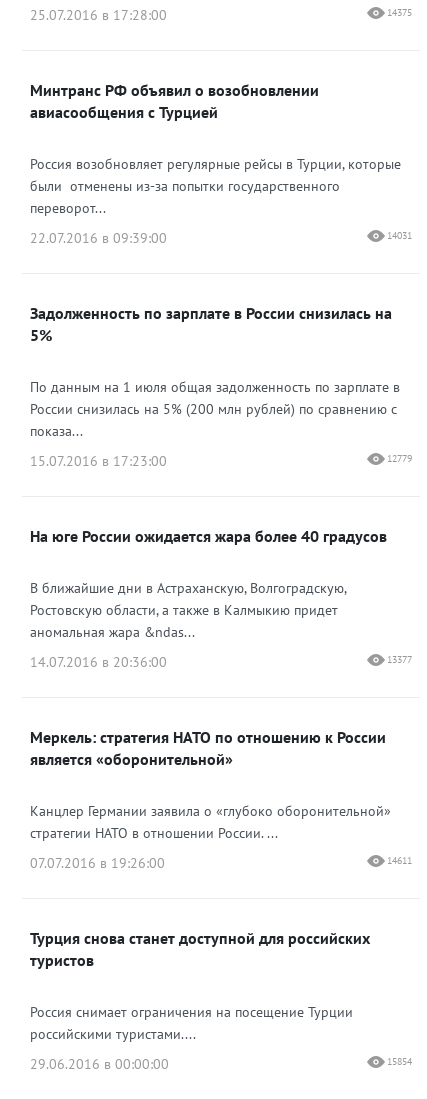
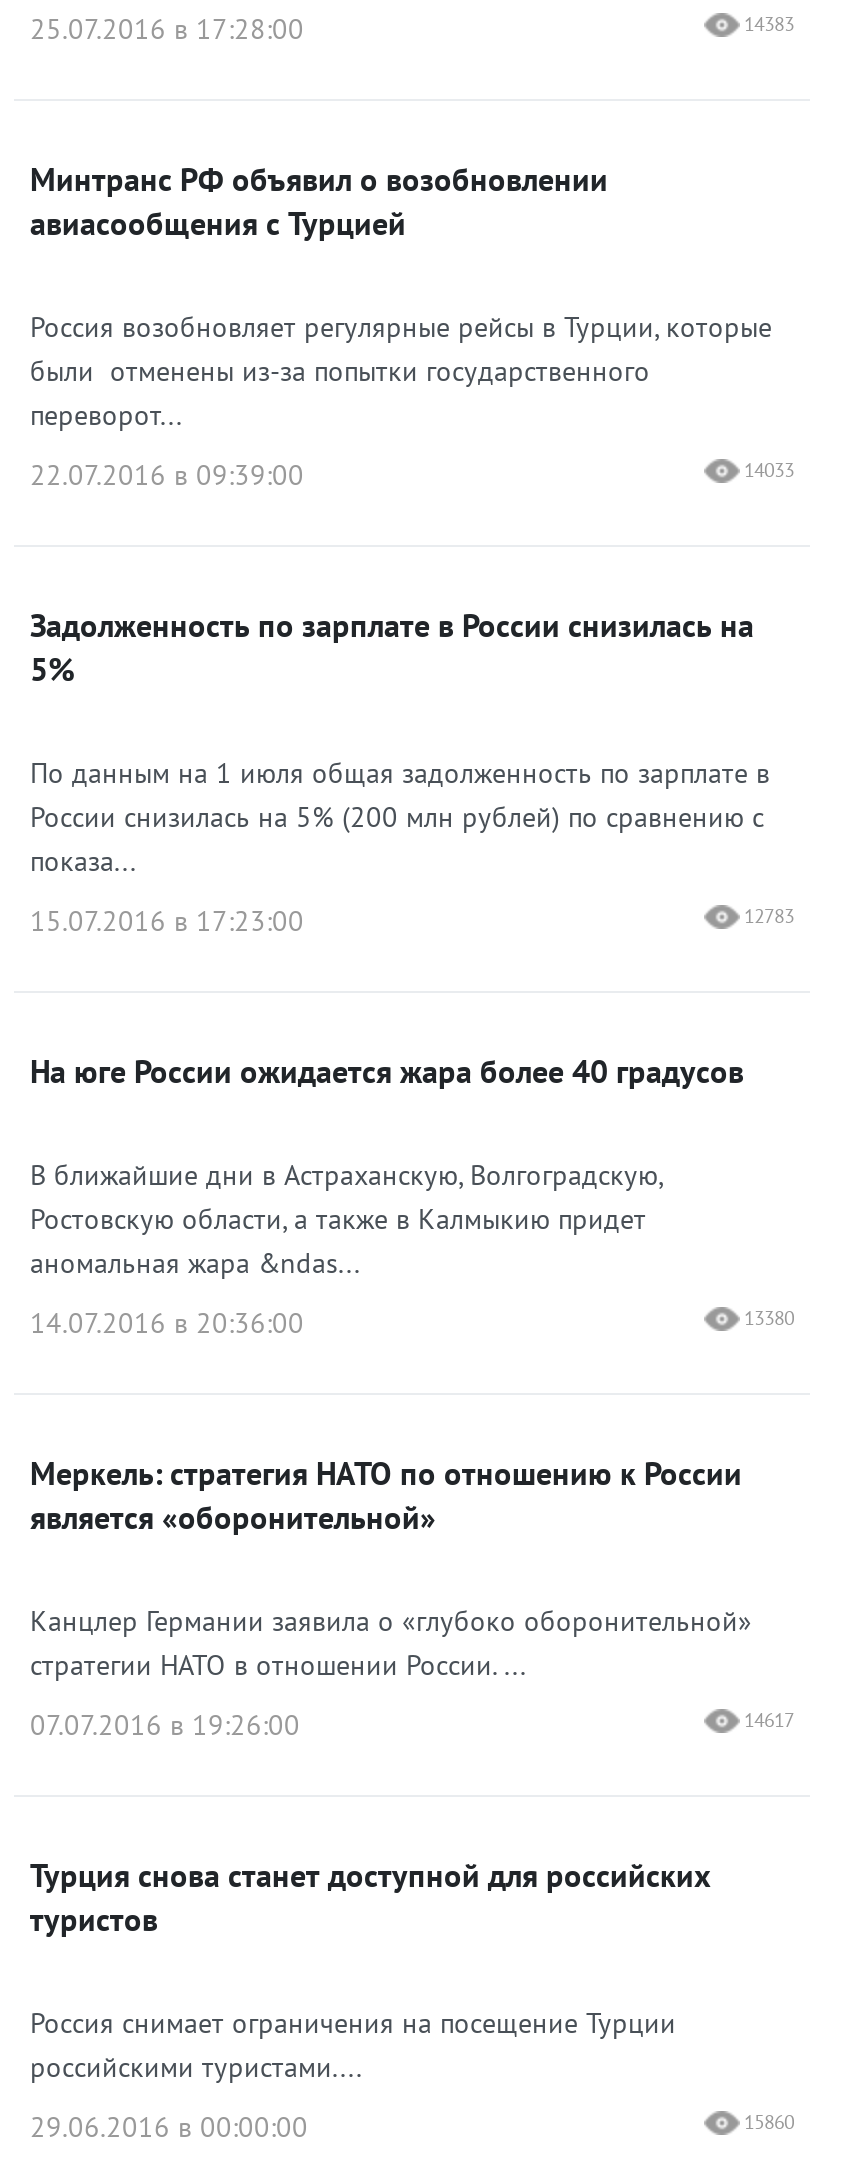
[387,6,412,19] 14375 -> [744,11,794,37] 14383
[387,229,412,242] 14031 -> [744,457,794,483] 14033
[387,452,412,465] 12779 -> [744,903,794,929] 12783
[387,653,412,666] 13377 -> [744,1305,794,1331] 13380
[387,854,412,867] 14611 -> [744,1707,794,1733] 14617
[387,1055,412,1068] 15854 -> [744,2109,794,2135] 15860

